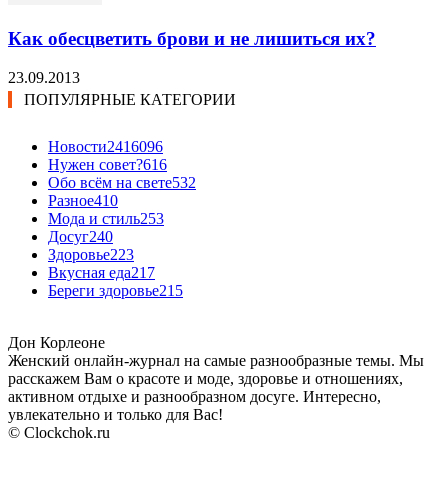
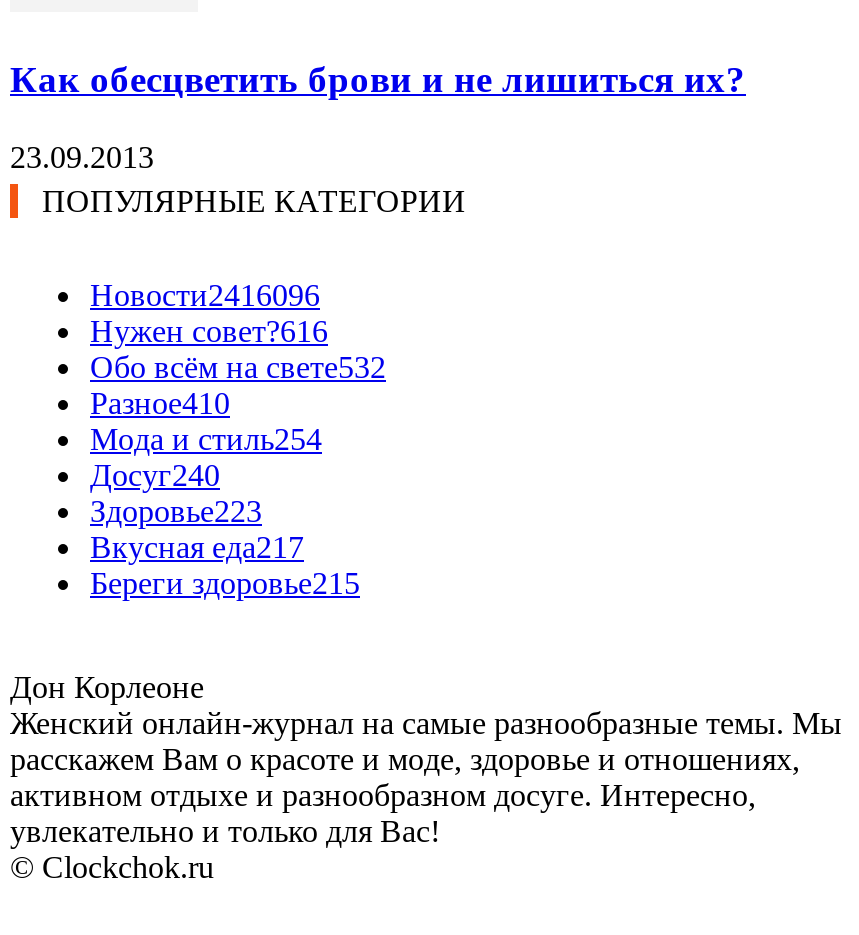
[48,210,164,227] Мода и стиль253 -> [90,422,322,456] Мода и стиль254

